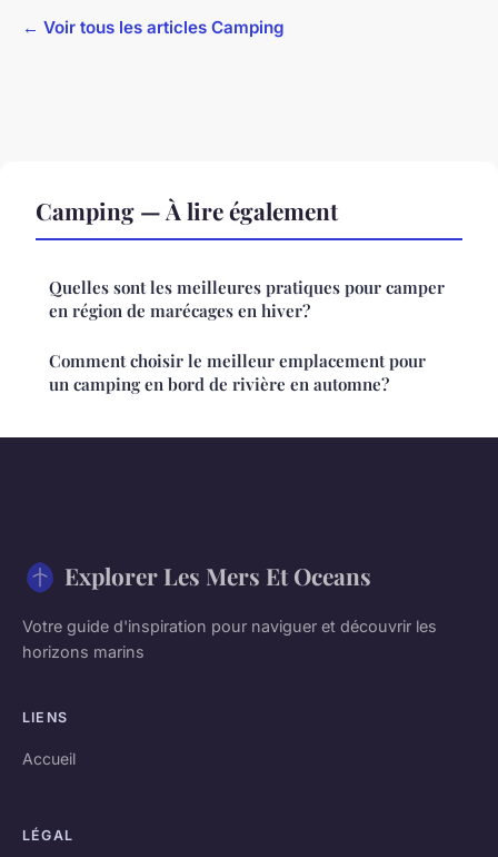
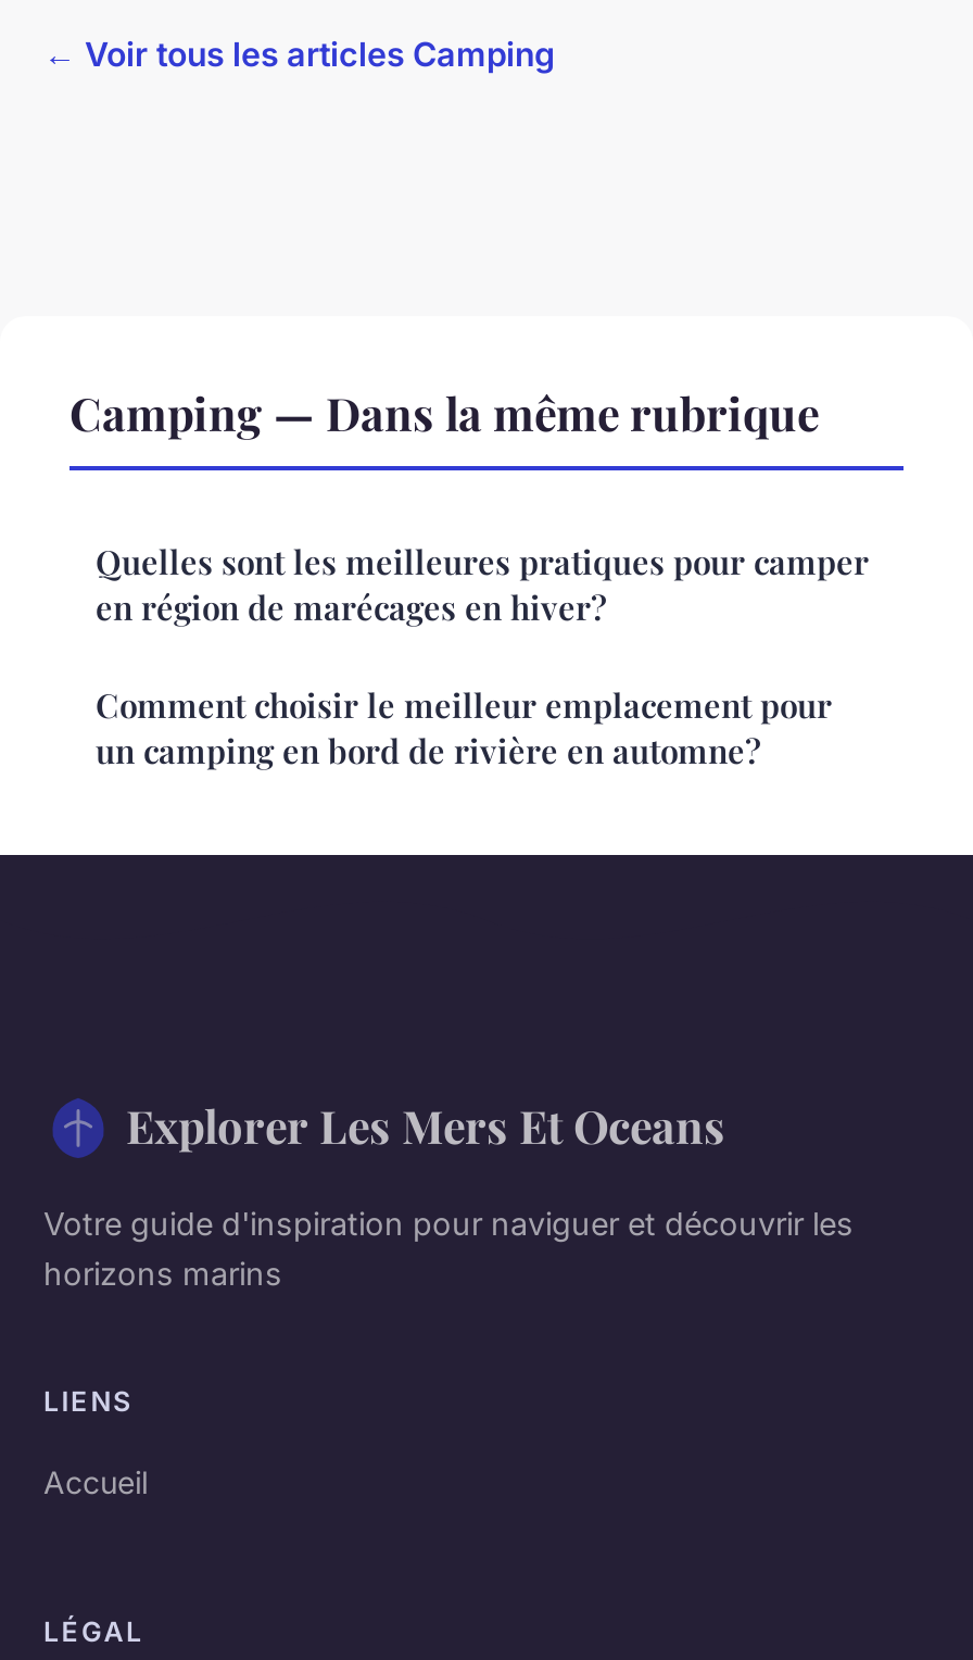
[36,195,338,226] Camping — À lire également -> [69,382,819,443] Camping — Dans la même rubrique

